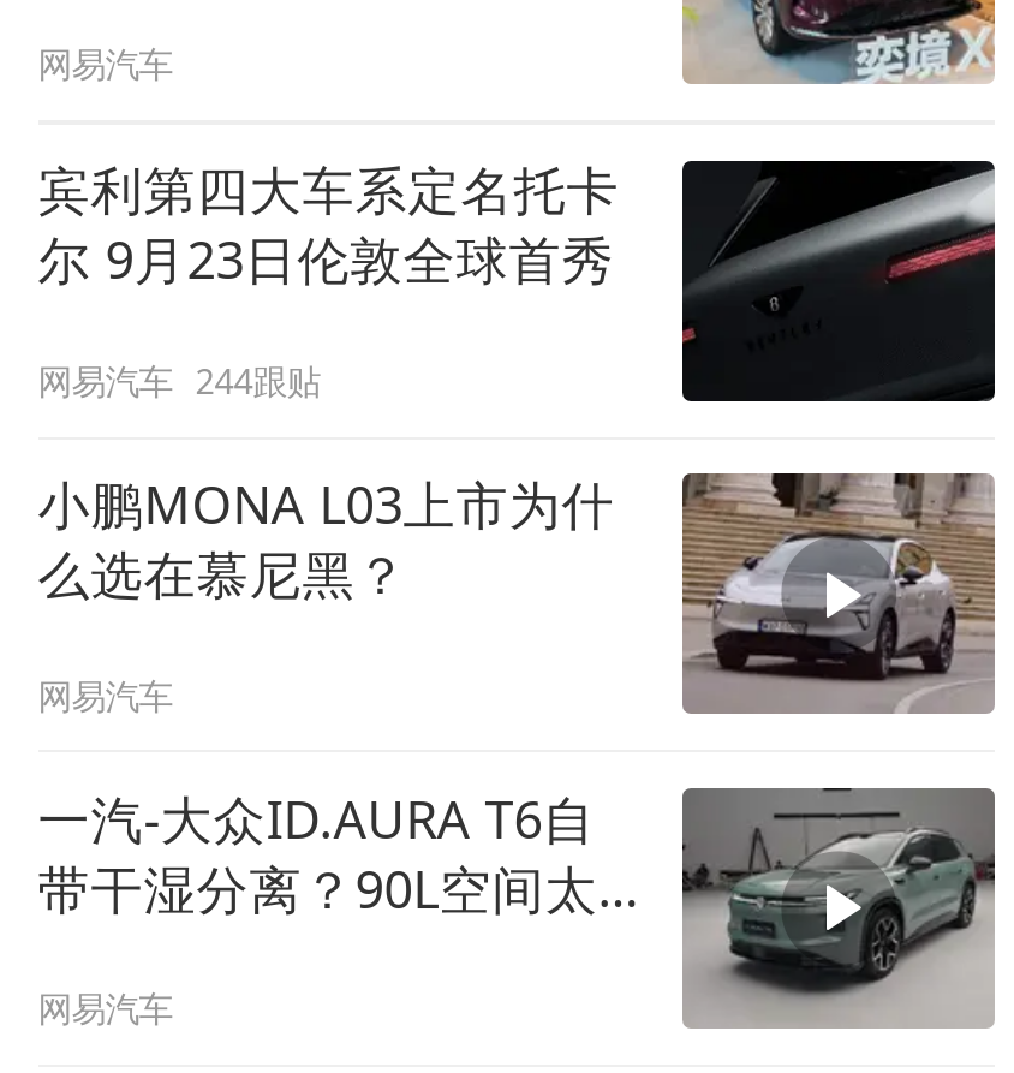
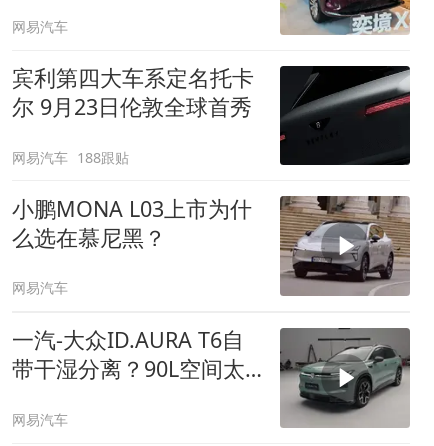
[38,357,320,403] 网易汽车 244跟贴 -> [12,148,129,167] 网易汽车 188跟贴

